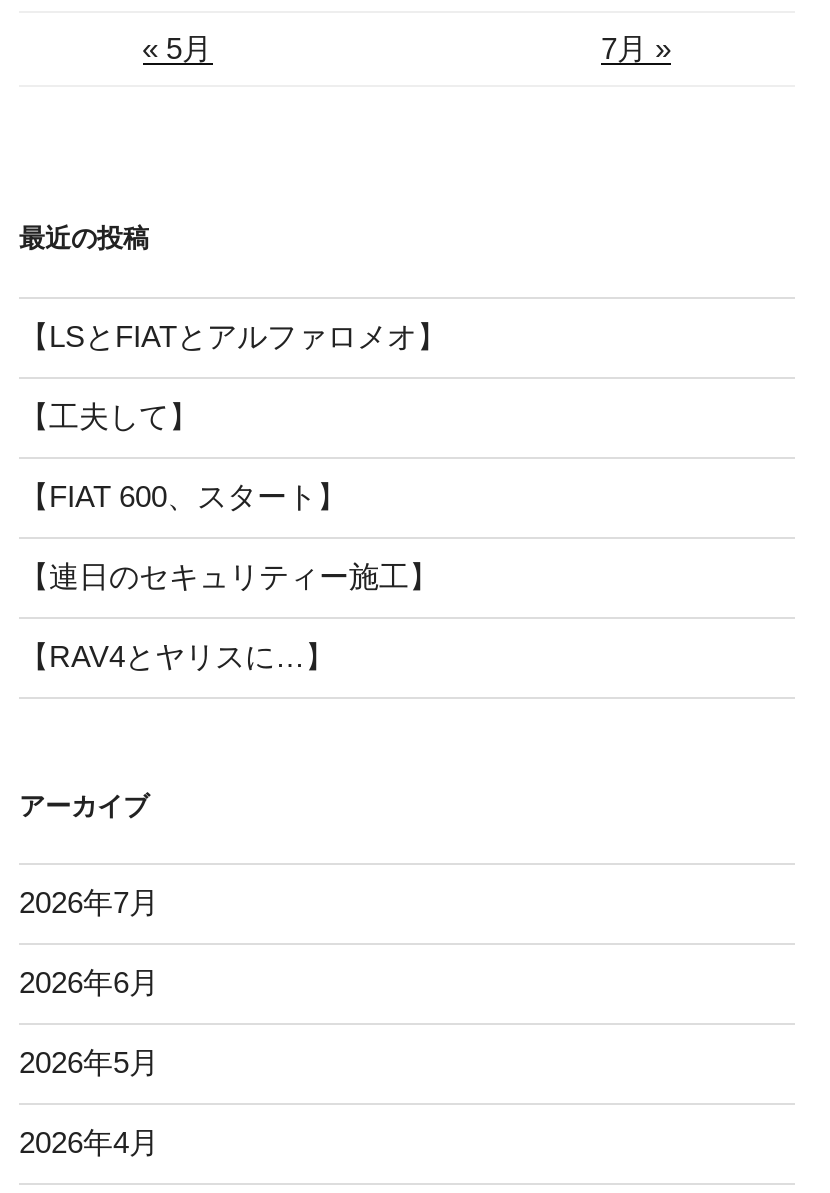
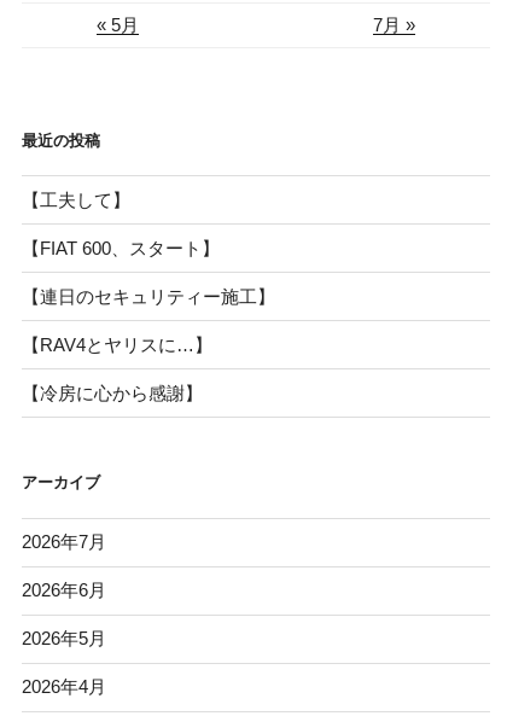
[19,319,447,353] 【LSとFIATとアルファロメオ】 -> none
moved [19,399,439,673] -> [22,189,275,355]: 【工夫して】 | 【FIAT 600、スタート】 | 【連日のセキュリティー施工】 | 【RAV4とヤリスに…】
none -> [22,383,203,403] 【冷房に心から感謝】

